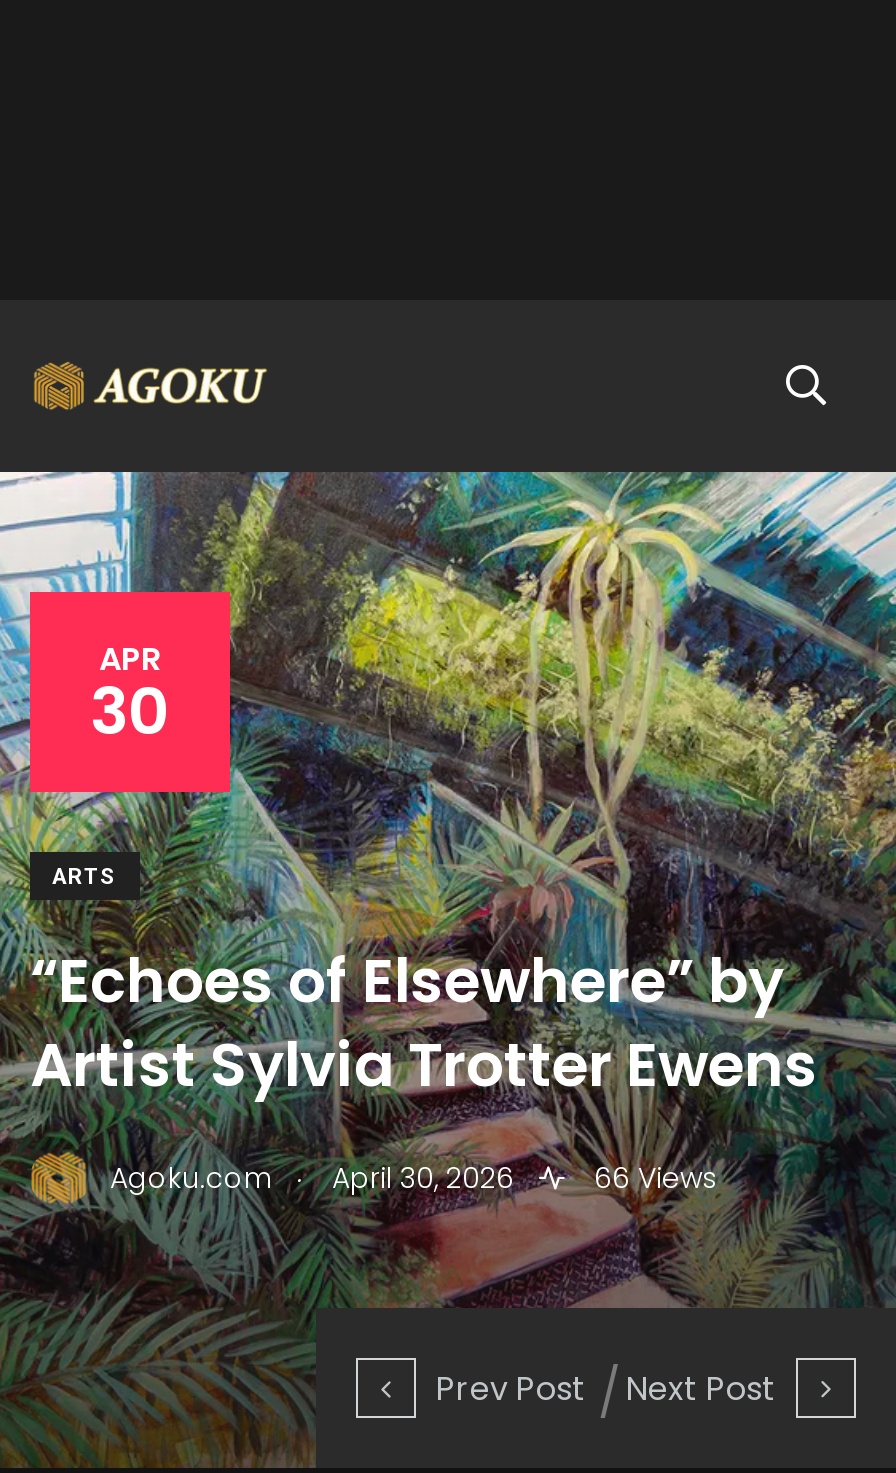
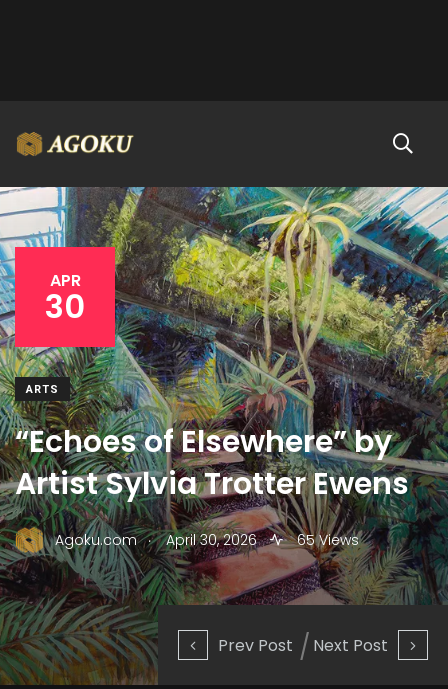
[110,1151,718,1197] Agoku.com . April 30, 2026 66 Views -> [55,526,359,549] Agoku.com . April 30, 2026 65 Views

